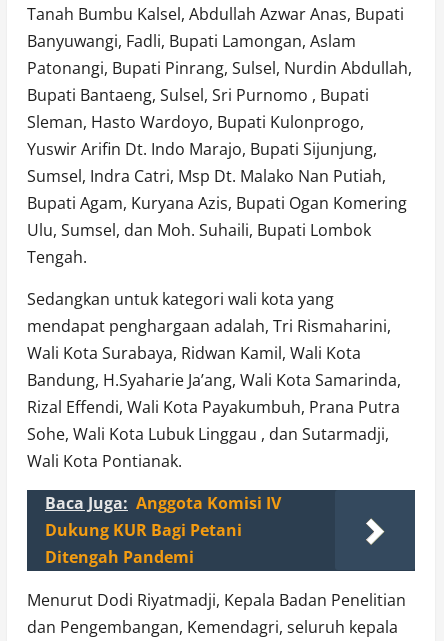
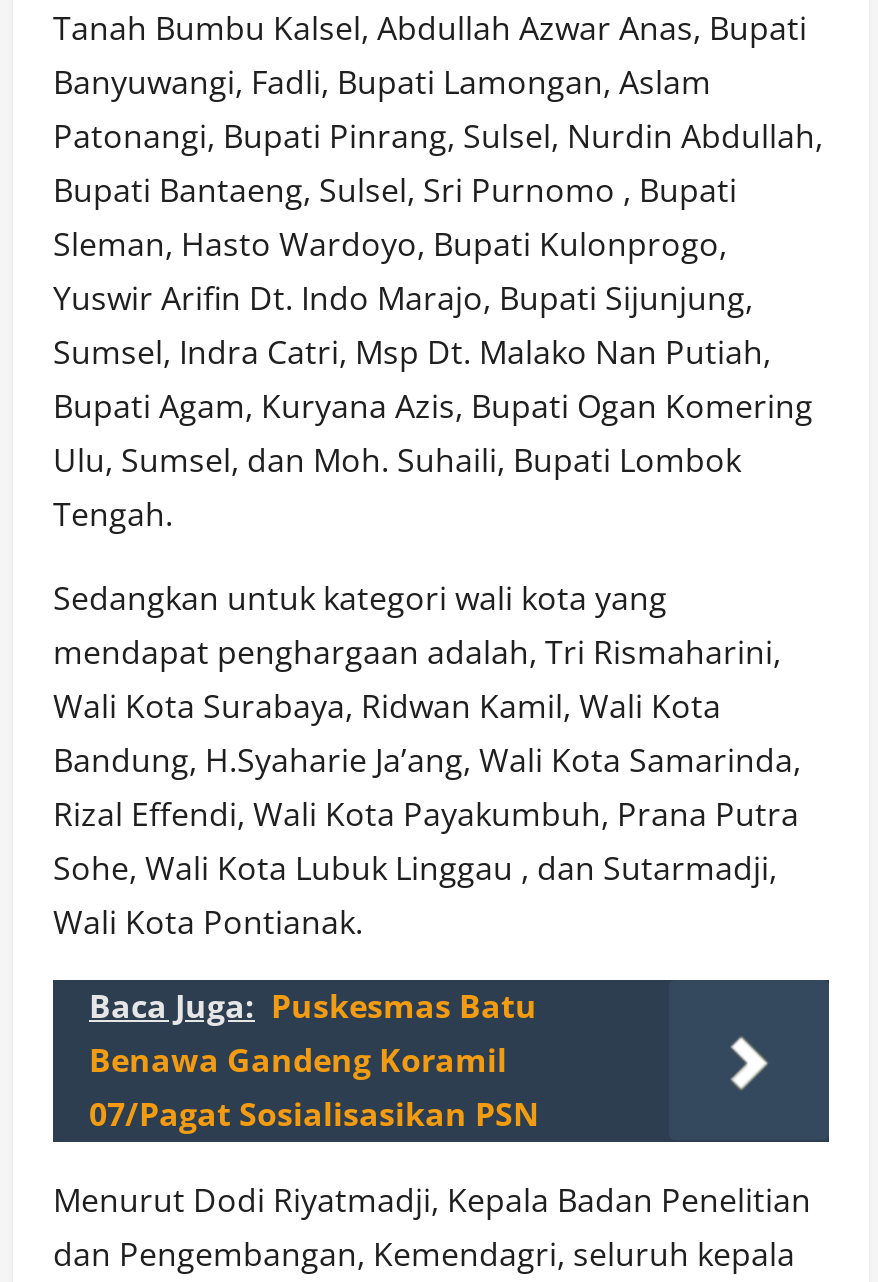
[45,491,281,567] Baca Juga: Anggota Komisi IV | Dukung KUR Bagi Petani | Ditengah Pandemi -> [89,983,539,1135] Baca Juga: Puskesmas Batu | Benawa Gandeng Koramil | 07/Pagat Sosialisasikan PSN

